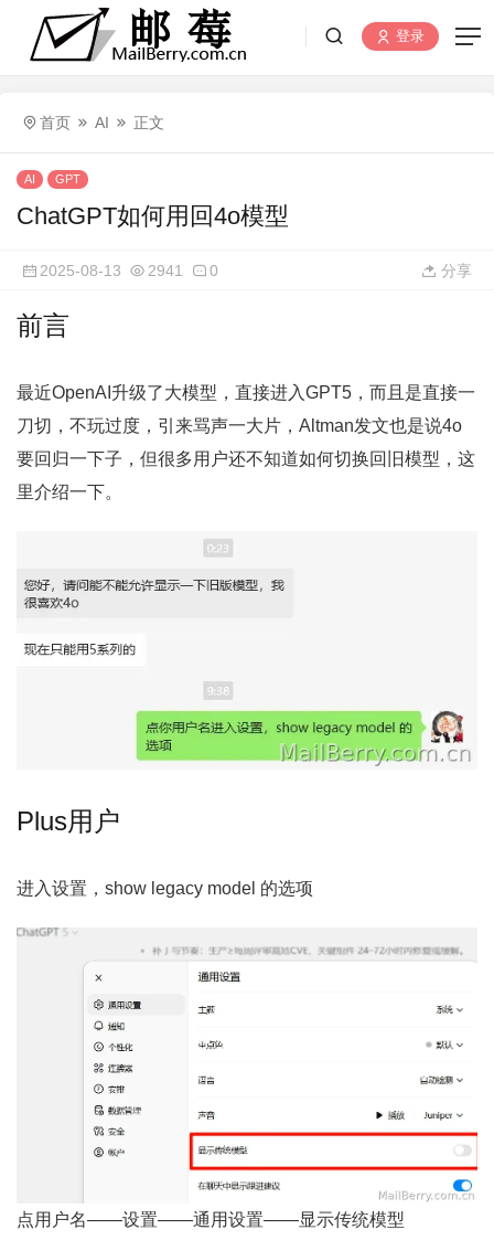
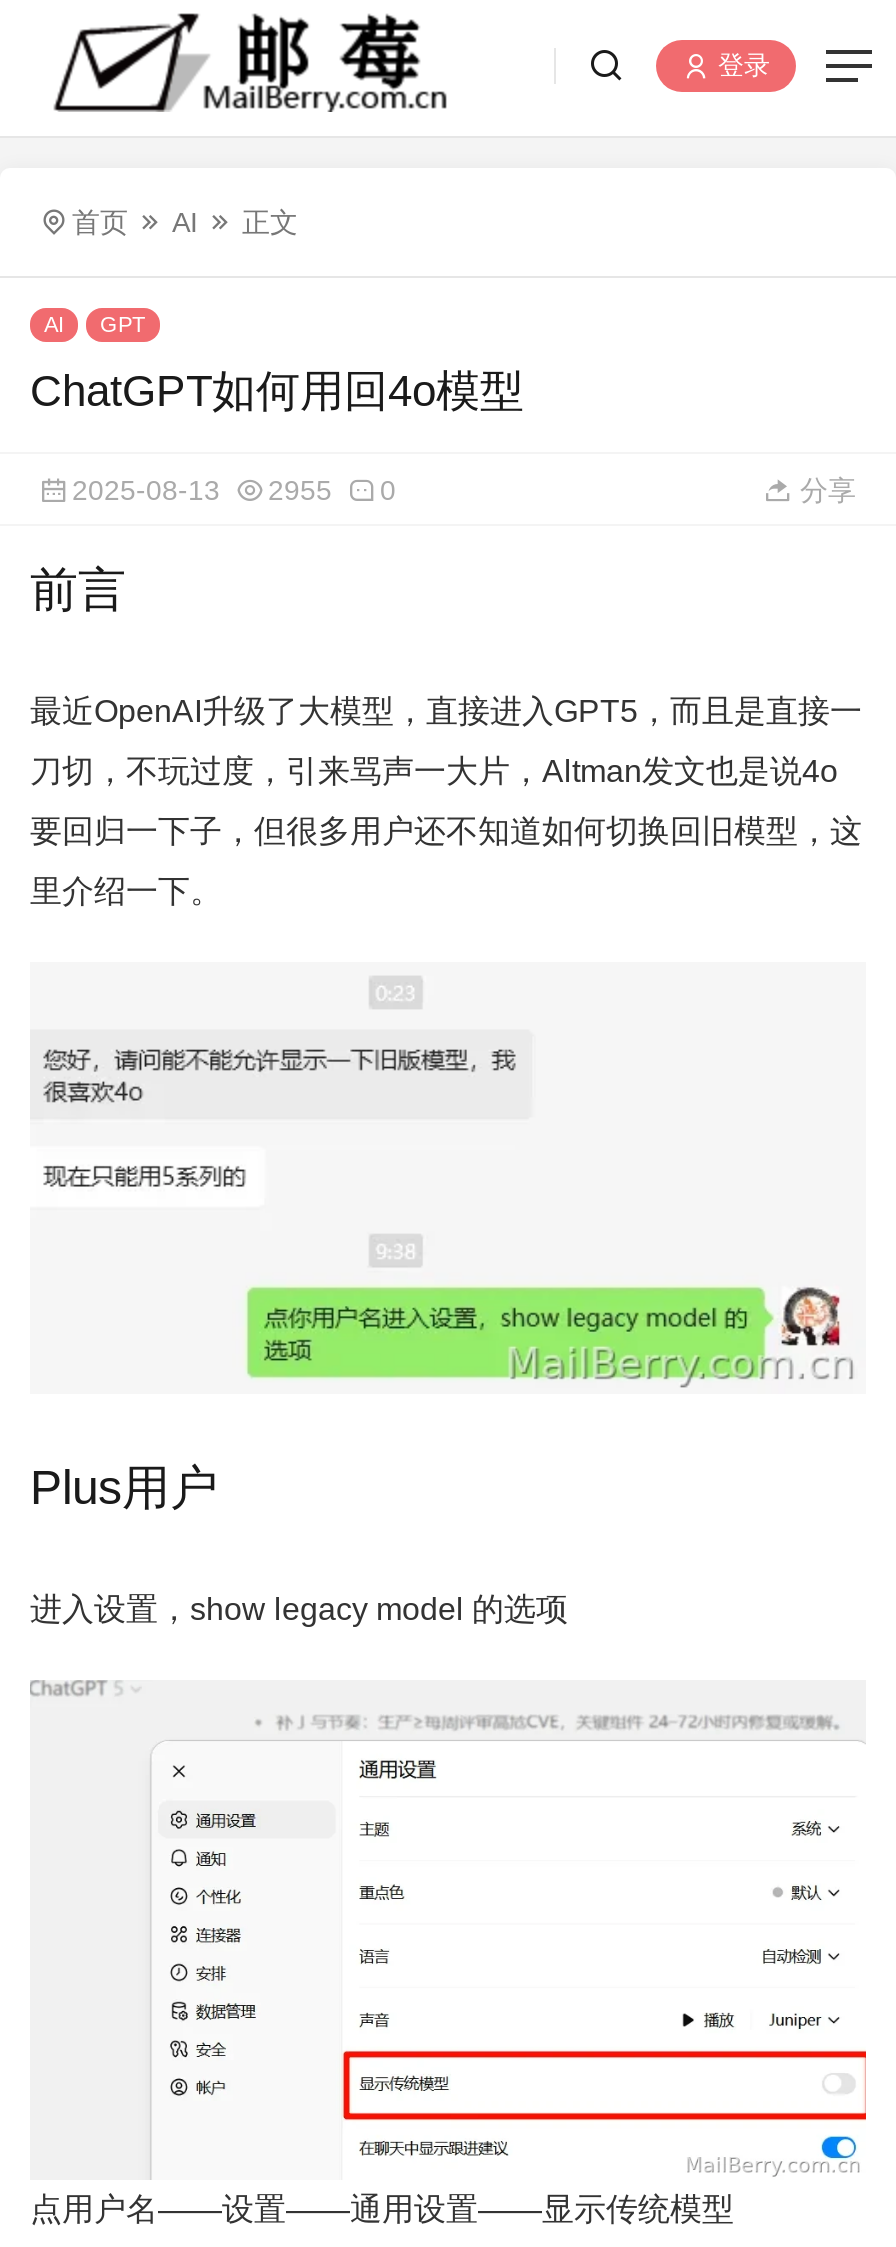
[40,261,218,279] 2025-08-13 2941 0 -> [72,473,396,505] 2025-08-13 2955 0

